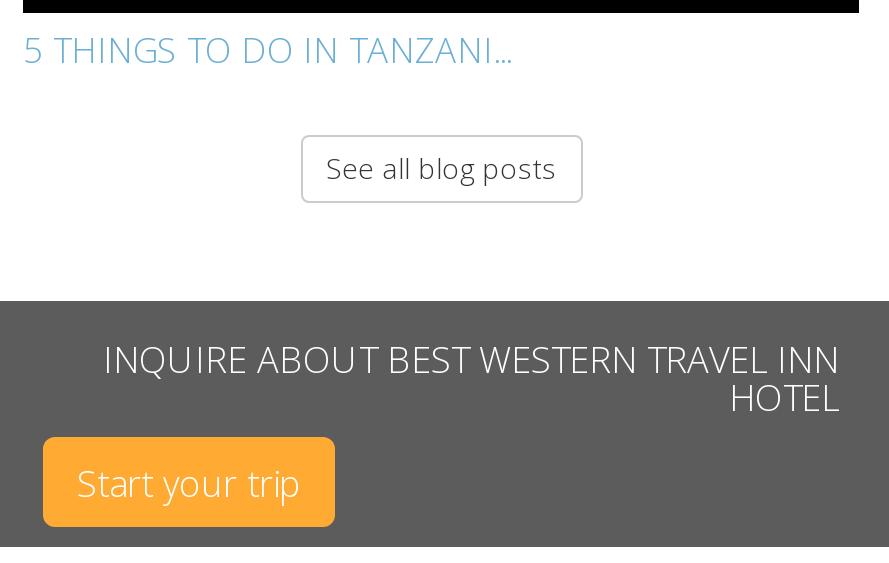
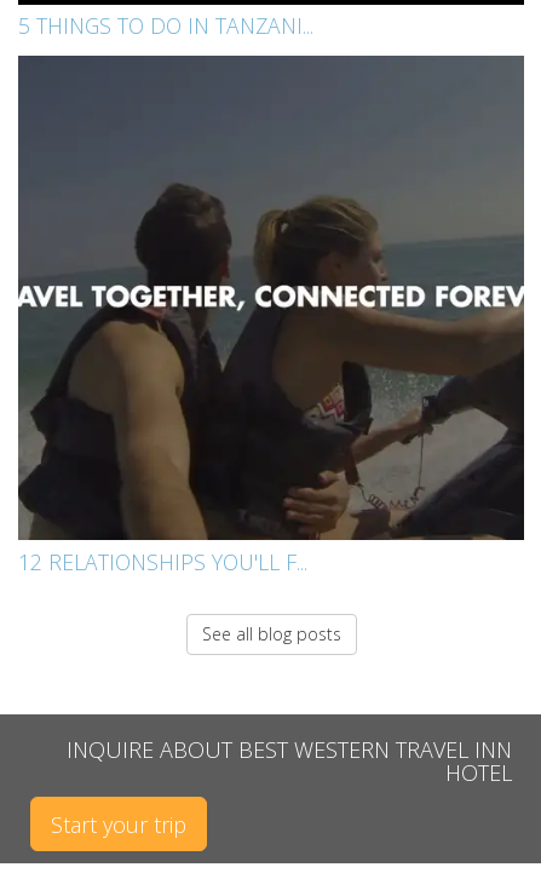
none -> [17,54,525,576] [image] | 12 RELATIONSHIPS YOU'LL F...

